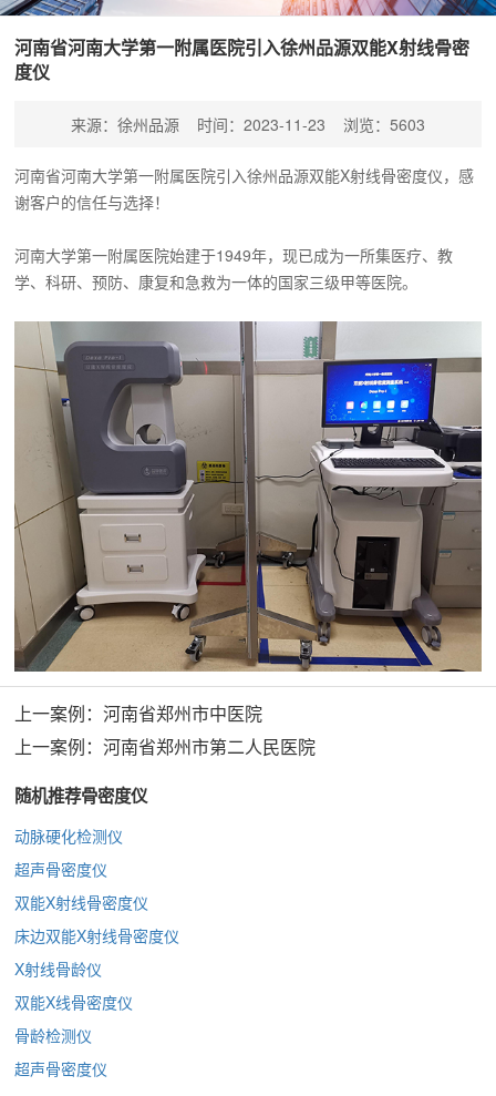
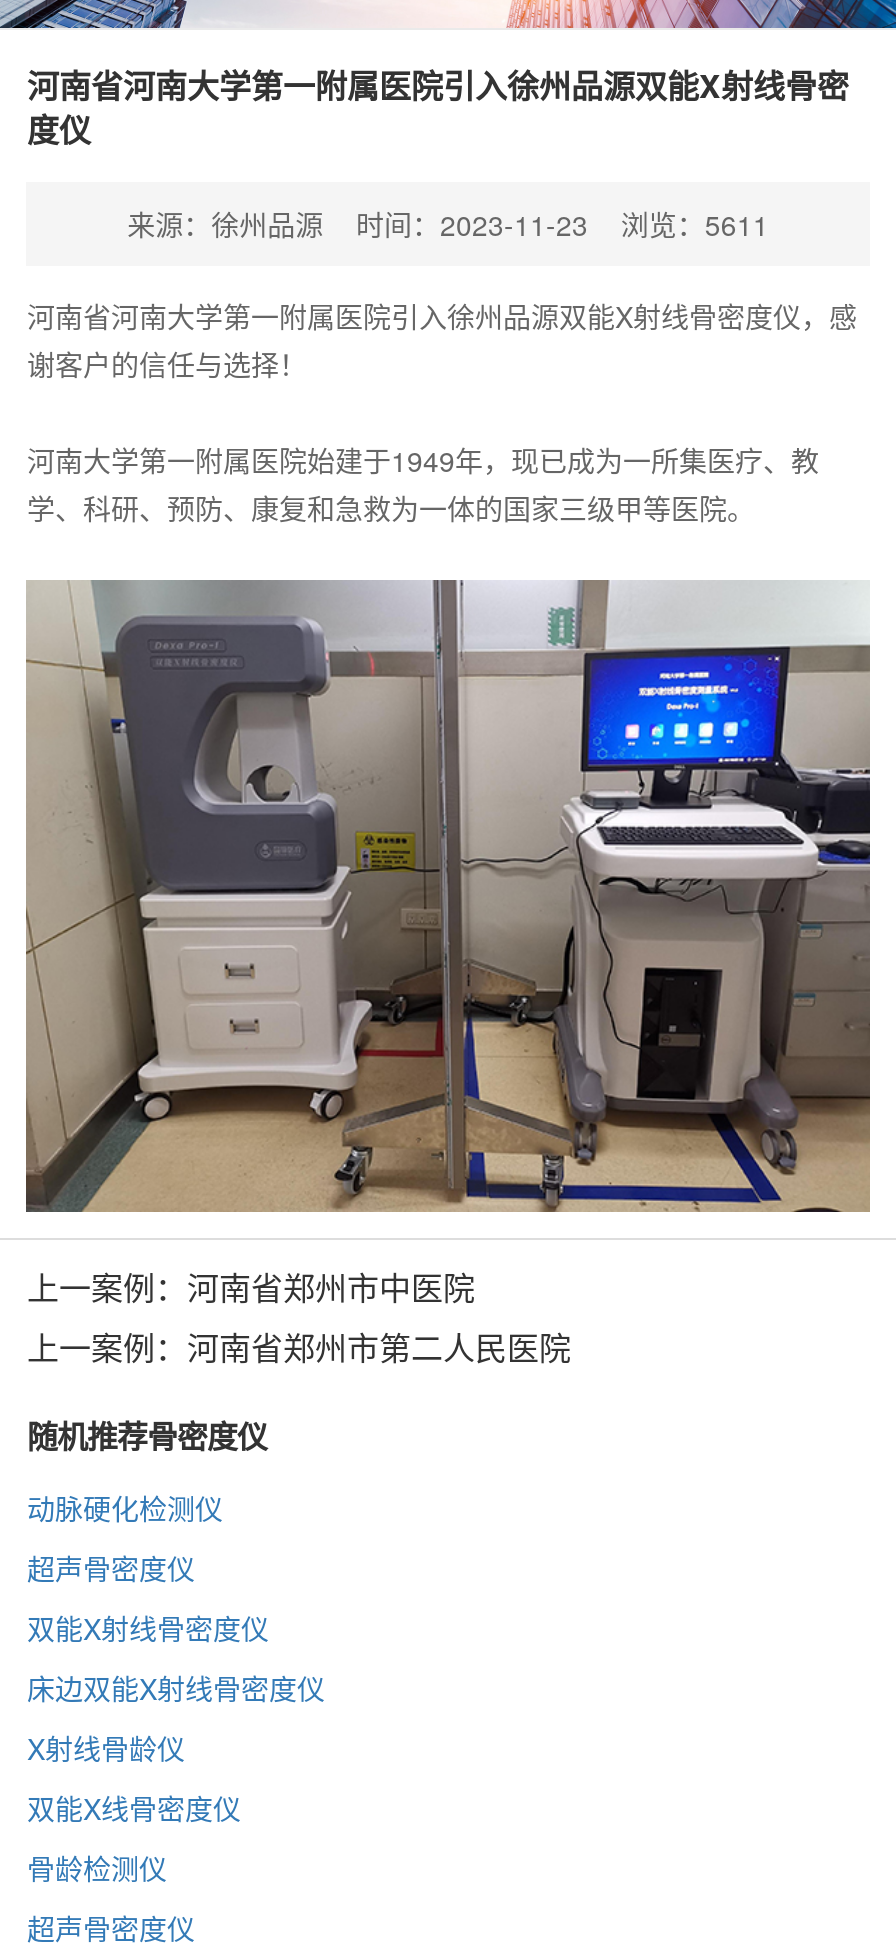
[71,113,425,136] 来源：徐州品源 时间：2023-11-23 浏览：5603 -> [127,205,769,245] 来源：徐州品源 时间：2023-11-23 浏览：5611

